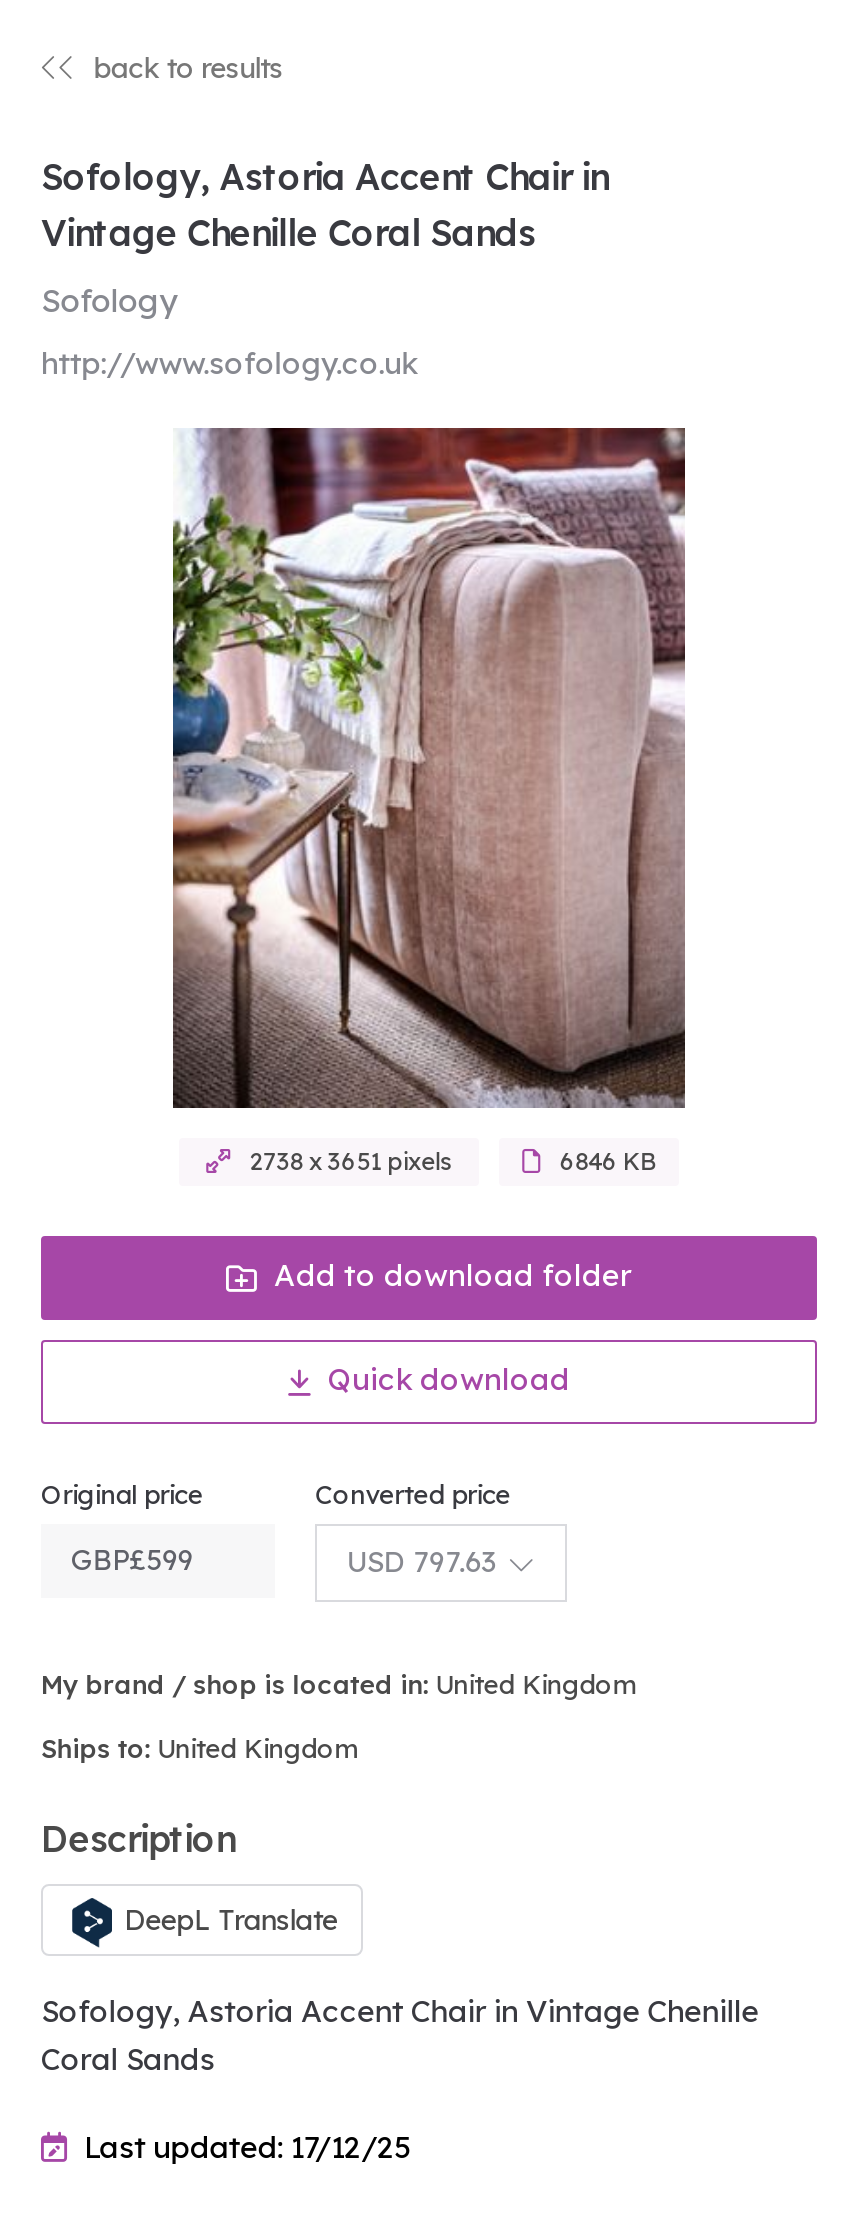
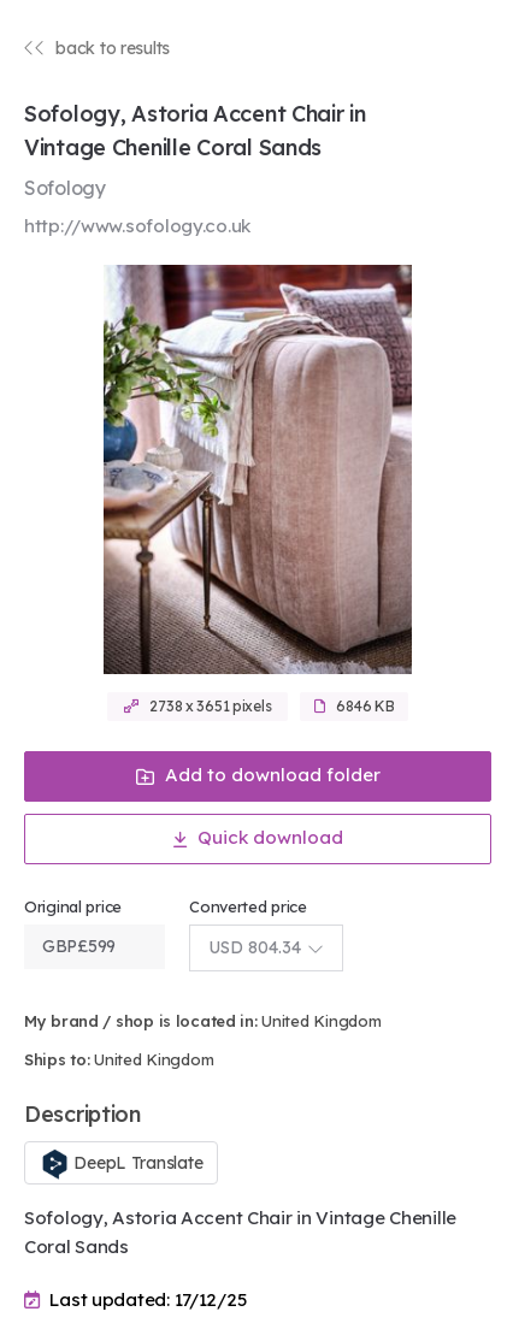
[347,1544,497,1580] USD 797.63 -> [208,937,301,958] USD 804.34

